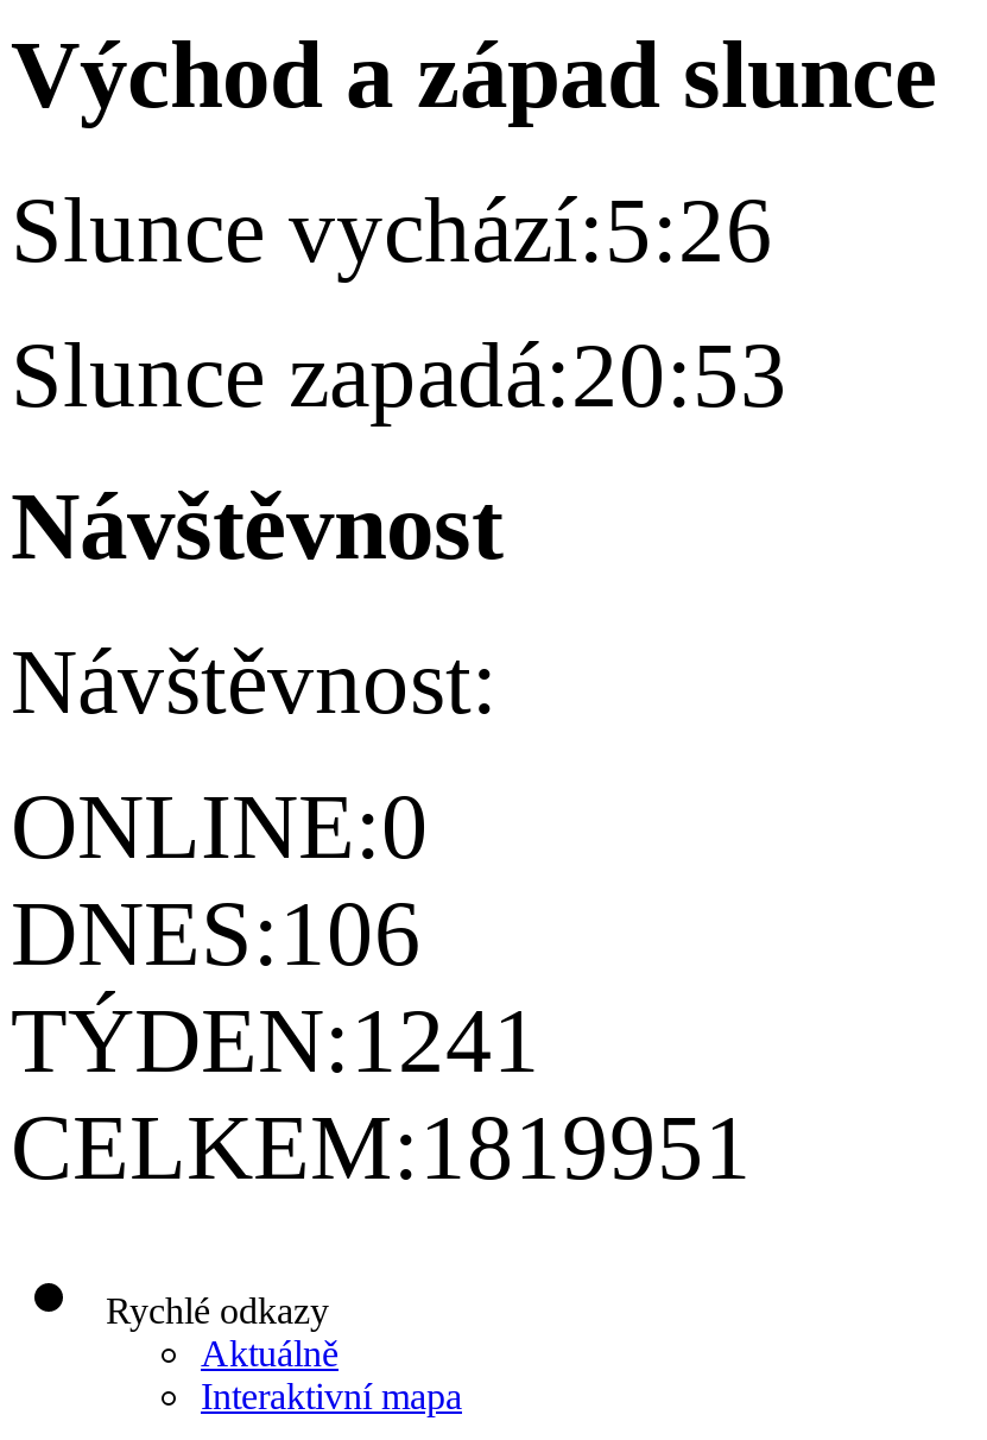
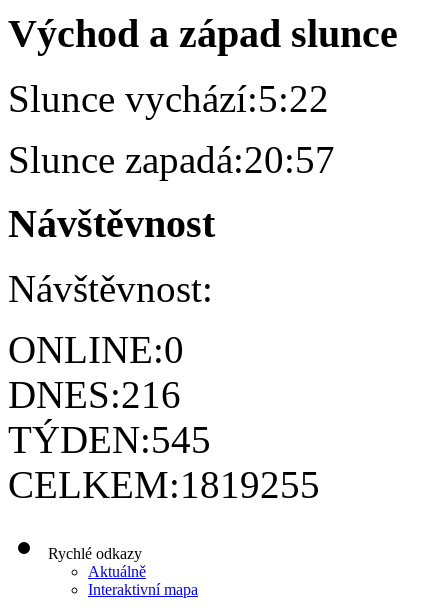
[11,177,773,279] Slunce vychází:5:26 -> [8,76,329,119] Slunce vychází:5:22
[11,322,787,424] Slunce zapadá:20:53 -> [8,137,335,180] Slunce zapadá:20:57
[11,882,422,984] DNES:106 -> [8,373,181,416] DNES:216
[11,989,540,1091] TÝDEN:1241 -> [8,418,211,461] TÝDEN:545
[11,1095,752,1198] CELKEM:1819951 -> [8,463,320,506] CELKEM:1819255

